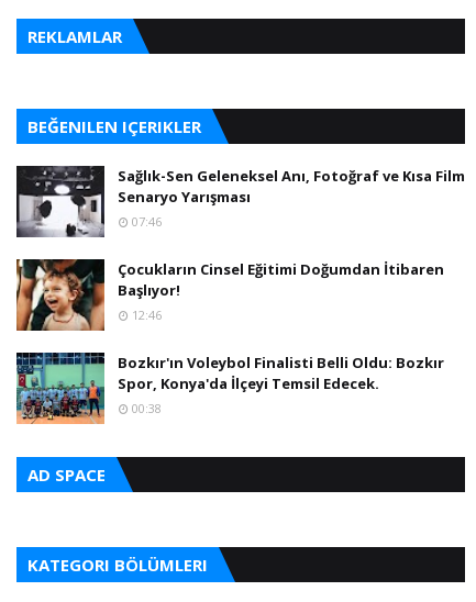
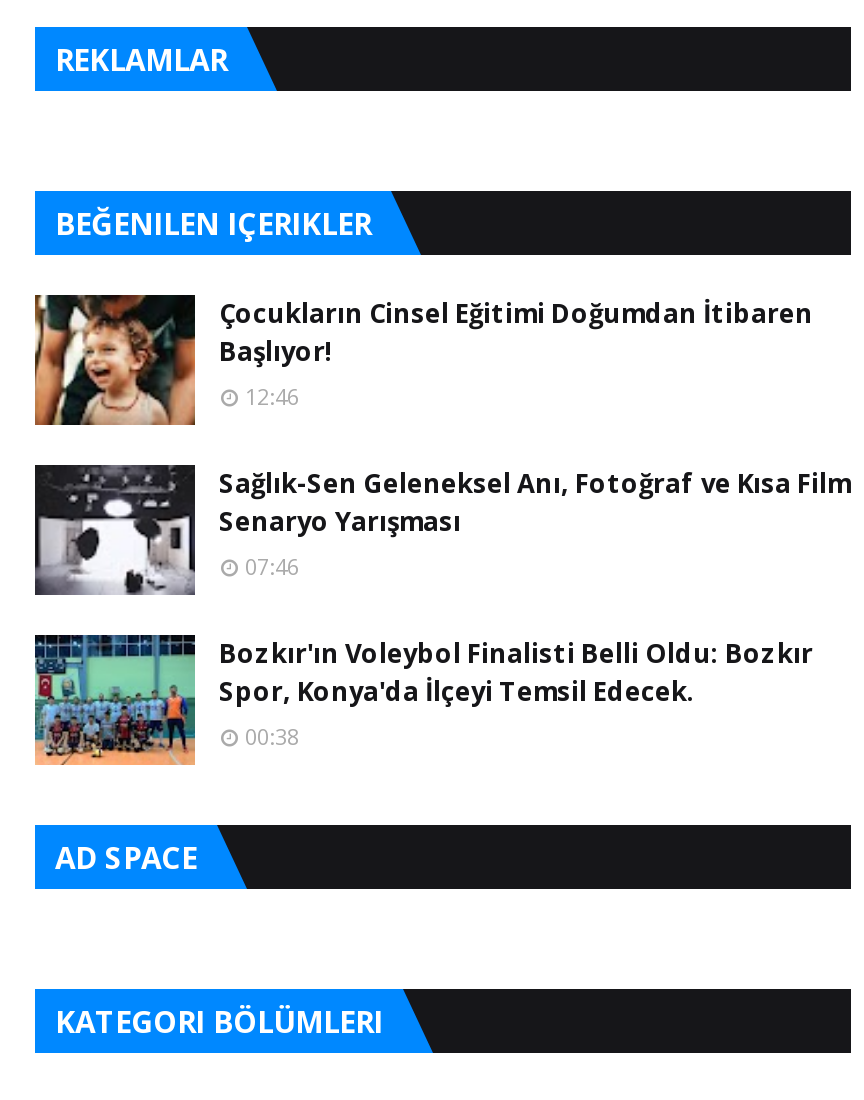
moved [15,165,465,238] -> [33,463,851,597]: [image] | Sağlık-Sen Geleneksel Anı, Fotoğraf ve Kısa Film | Senaryo Yarışması | 07:46
moved [15,258,444,331] -> [33,293,813,425]: [image] | Çocukların Cinsel Eğitimi Doğumdan İtibaren | Başlıyor! | 12:46

